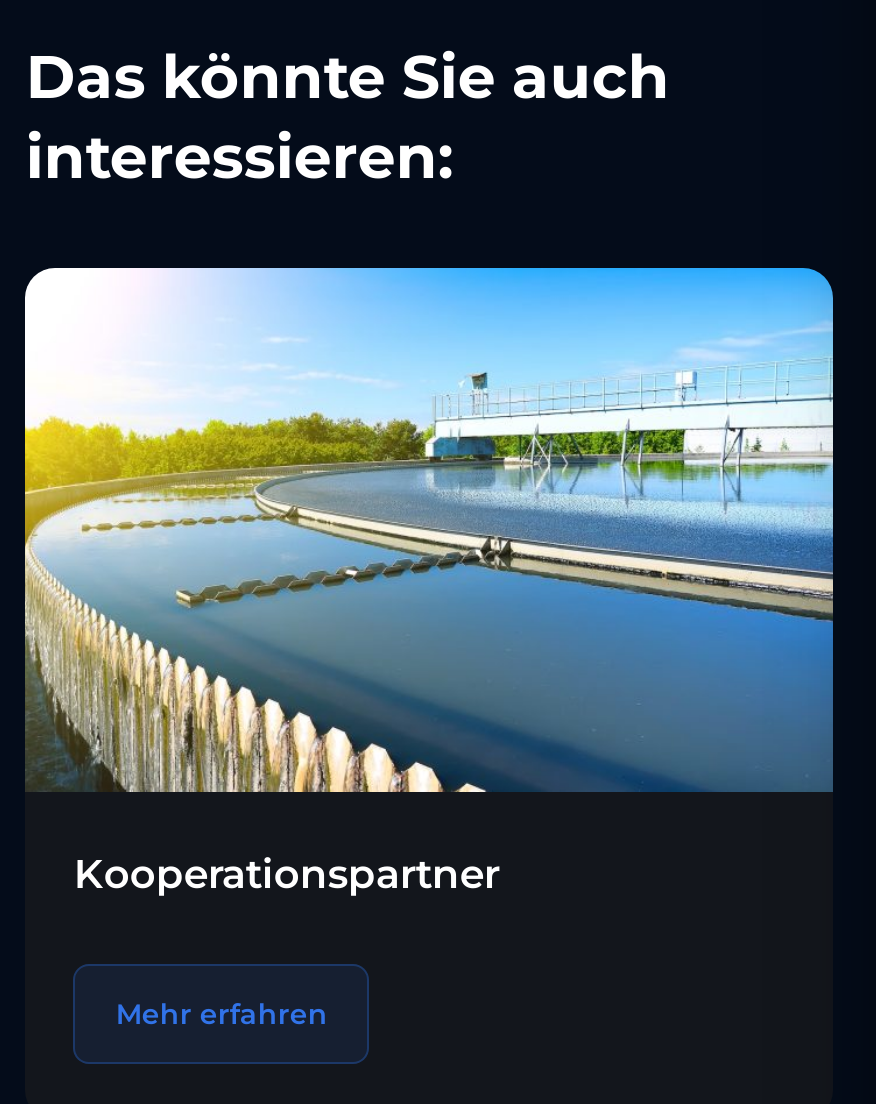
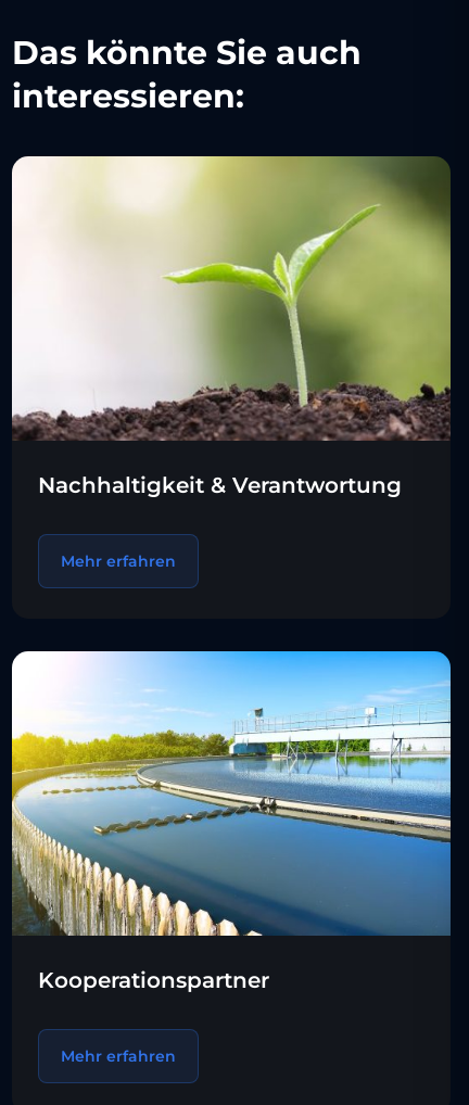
none -> [11,155,452,571] [image] | Nachhaltigkeit & Verantwortung | Mehr erfahren

